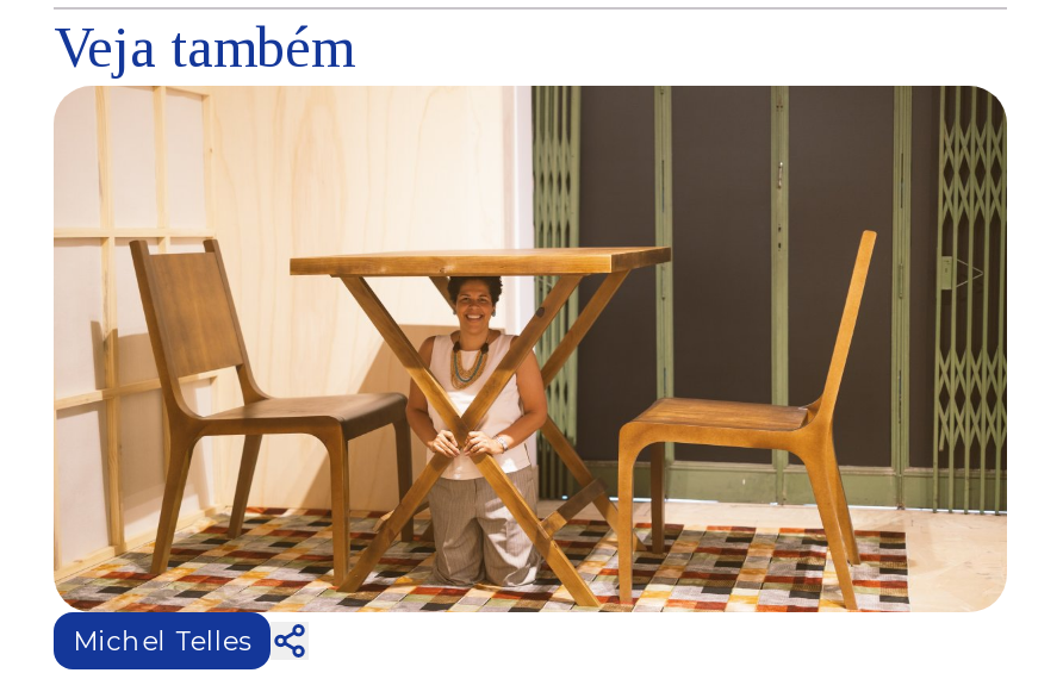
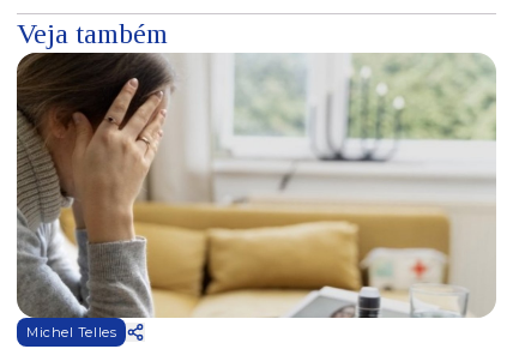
[51,83,1009,615] [image] -> [16,53,496,319] [image]

